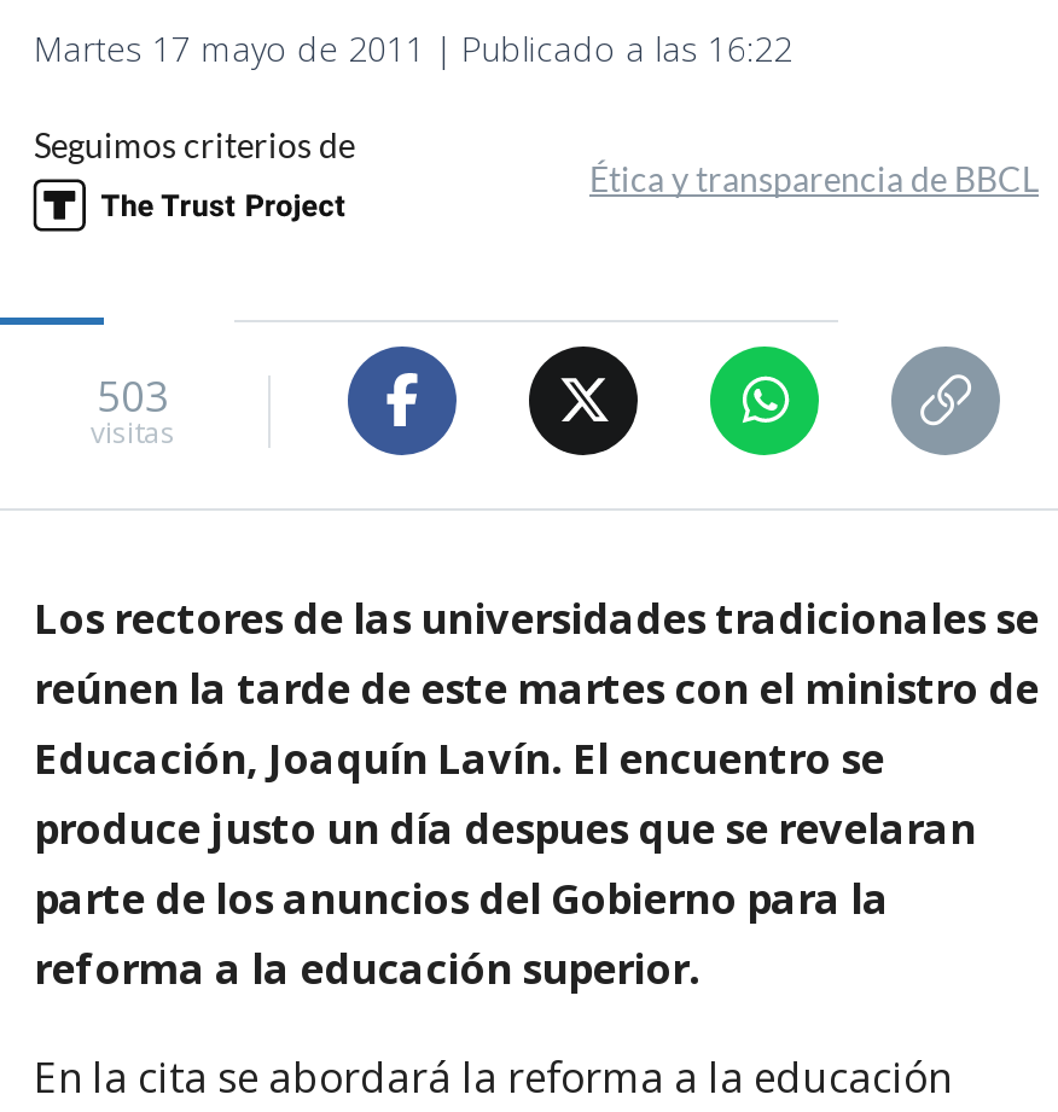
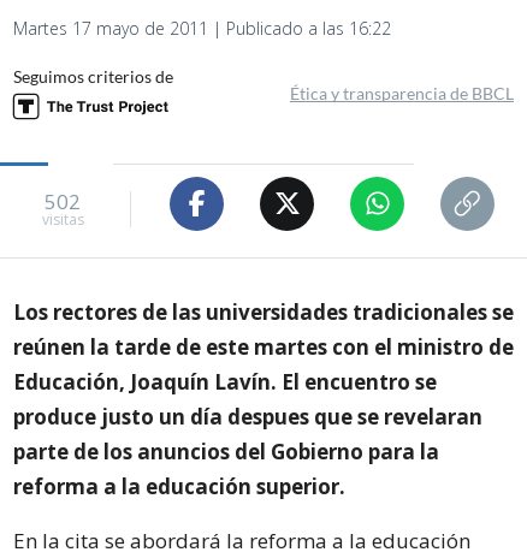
[97,369,169,425] 503 -> [45,188,81,216] 502

